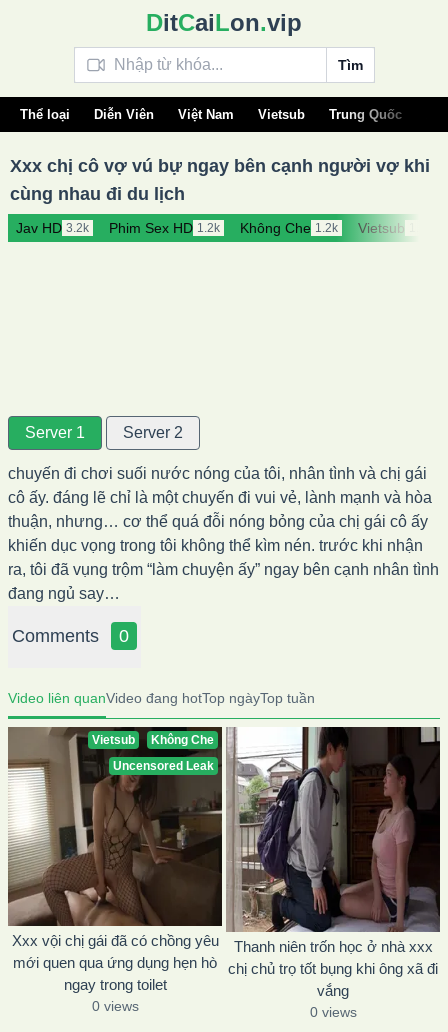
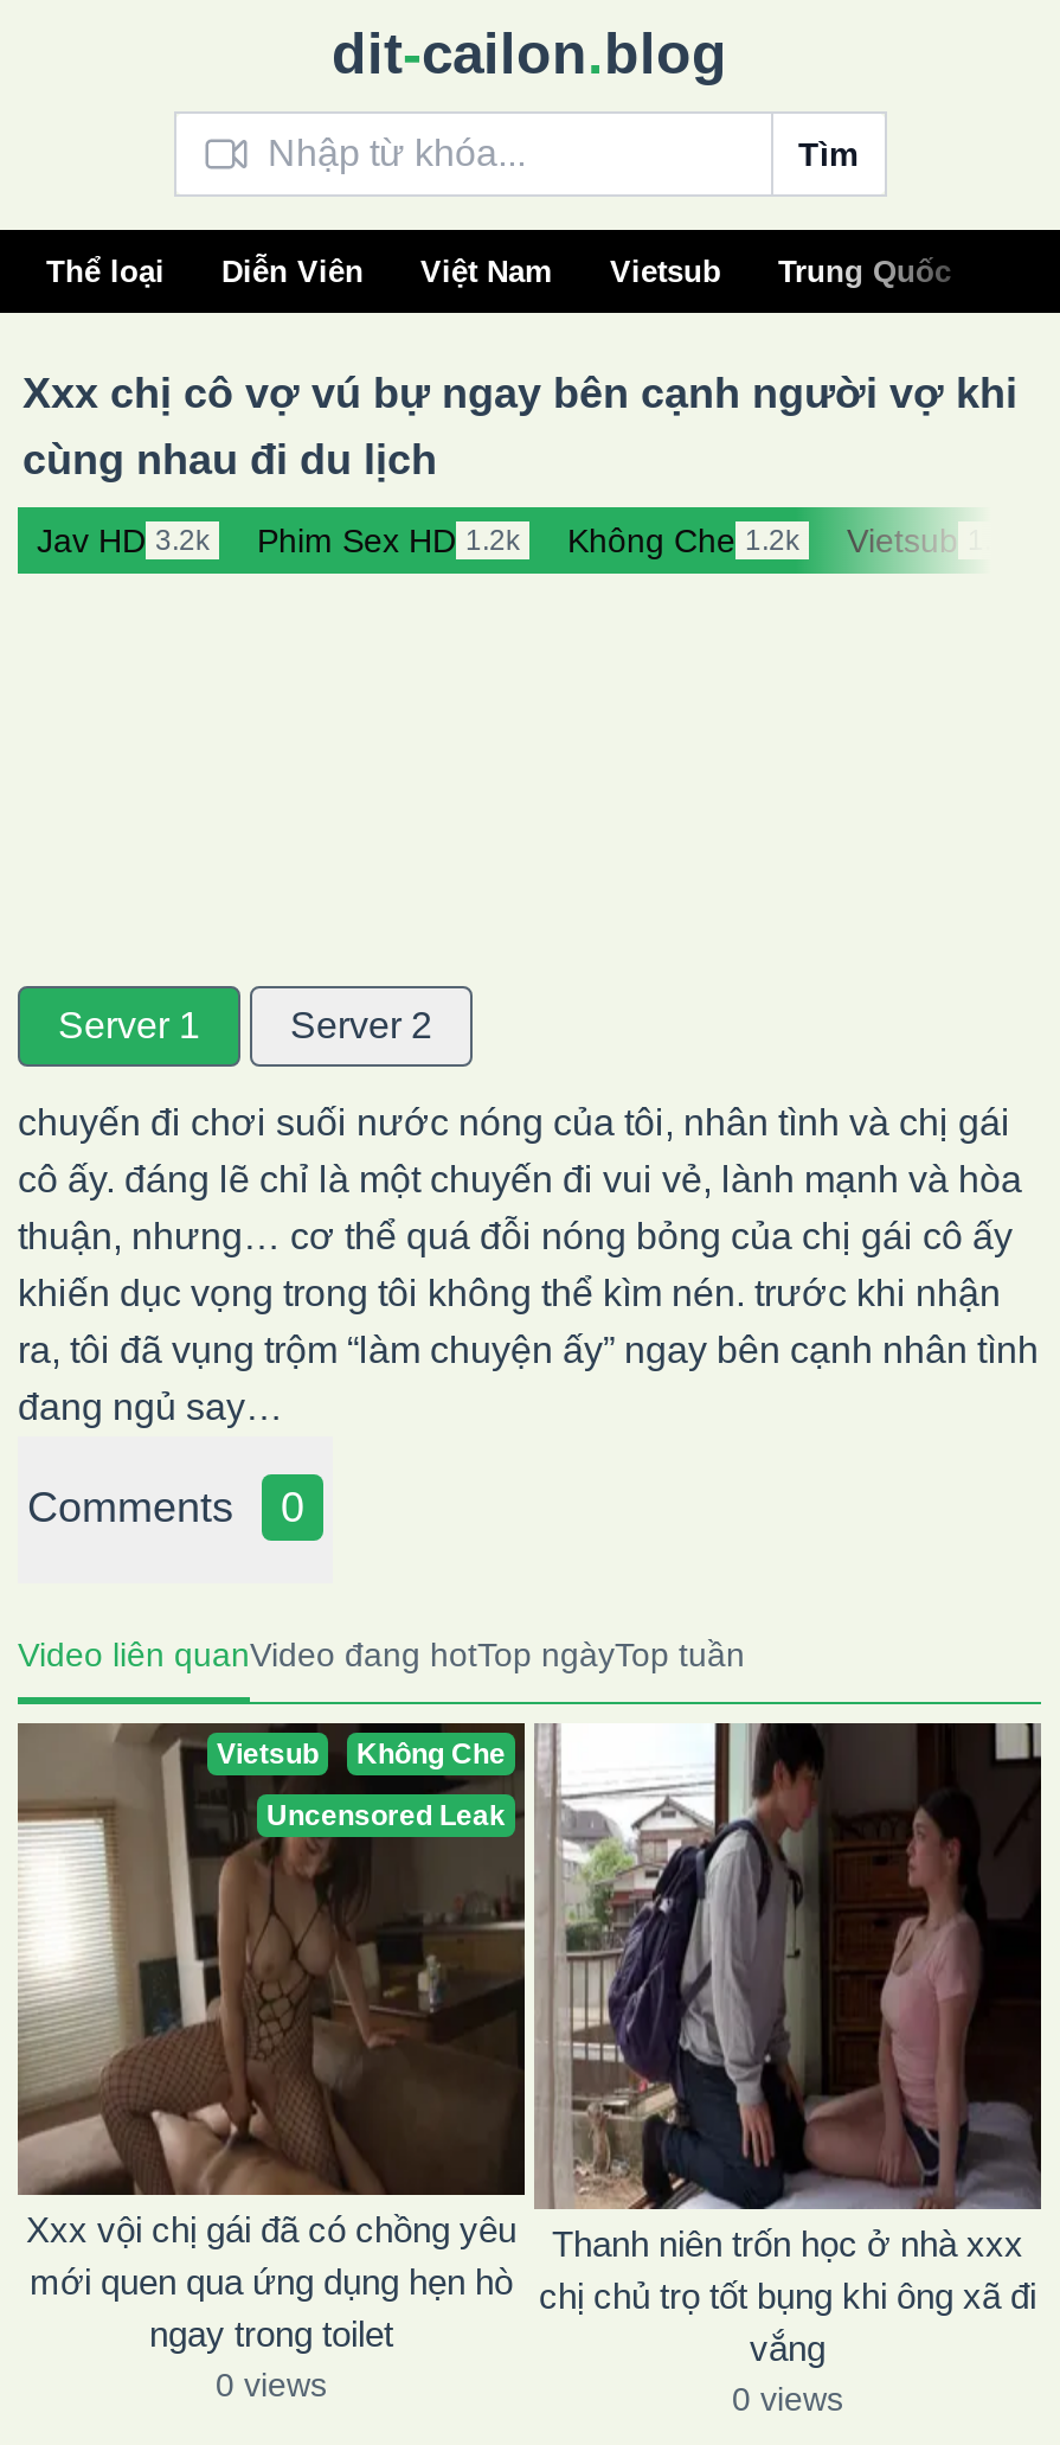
[146,9,302,36] DitCaiLon.vip -> [332,21,727,85] dit-cailon.blog

